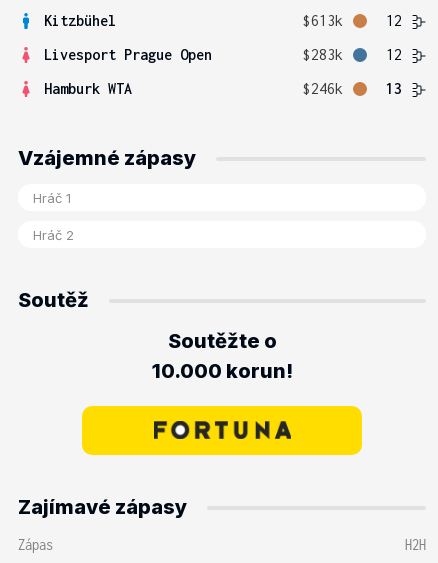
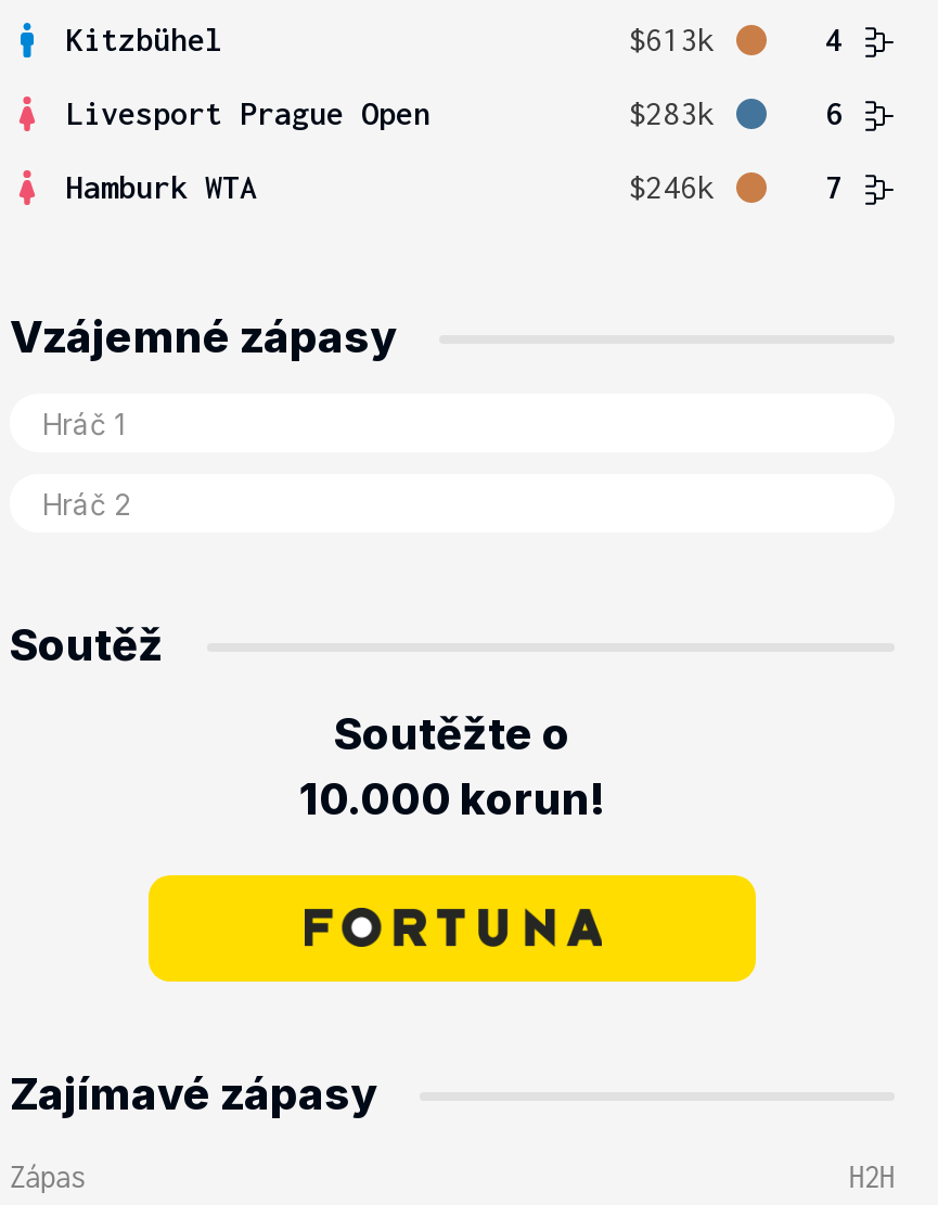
[386,12,402,29] 12 -> [825,21,843,57] 4
[386,46,402,63] 12 -> [825,94,843,131] 6
[386,80,402,97] 13 -> [825,168,843,205] 7

